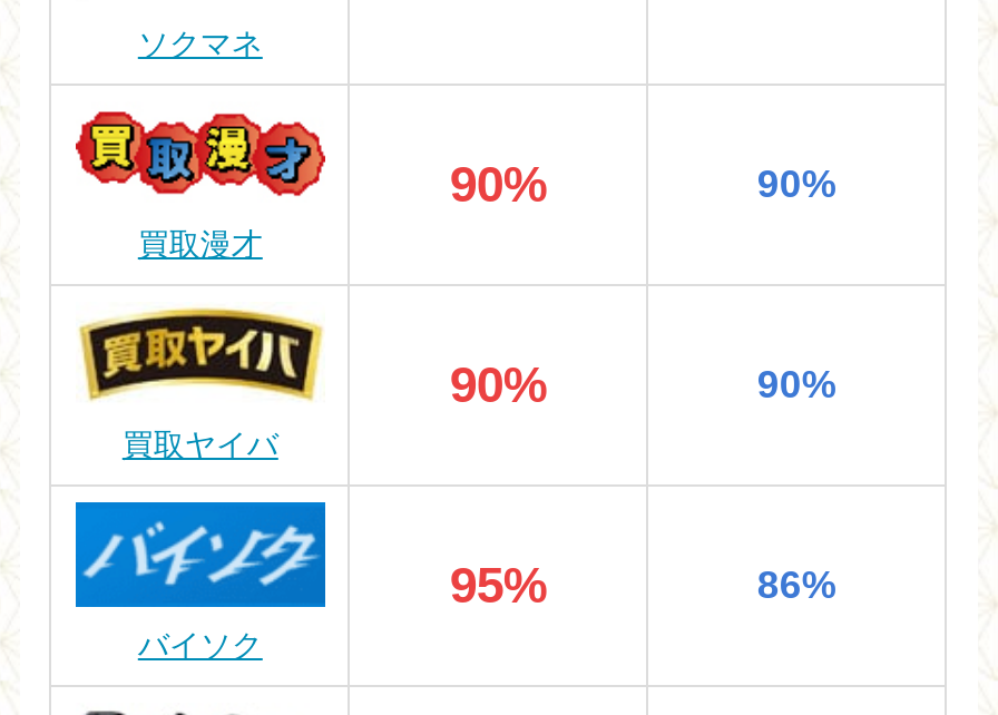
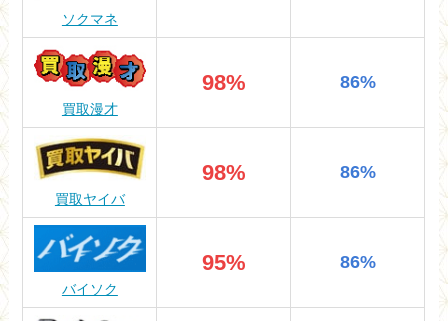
[450,157,548,213] 90% -> [202,70,246,95] 98%
[757,161,837,206] 90% -> [340,72,376,92] 86%
[450,357,548,413] 90% -> [202,160,246,185] 98%
[757,362,837,407] 90% -> [340,162,376,182] 86%

